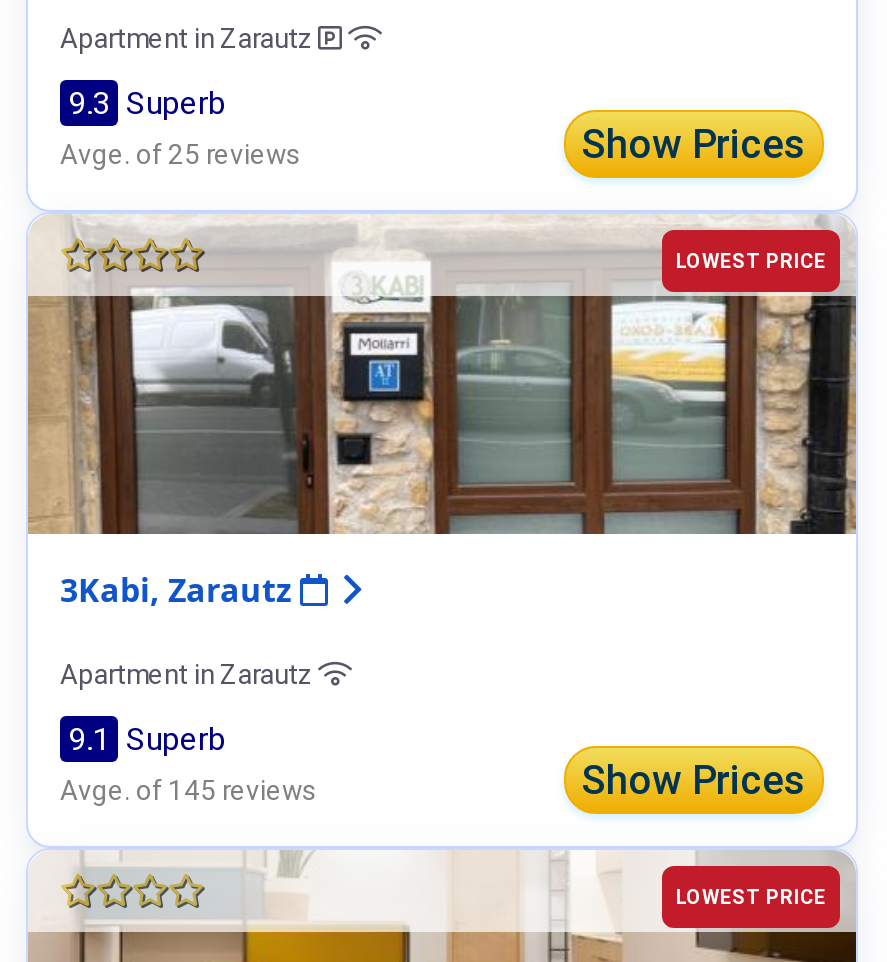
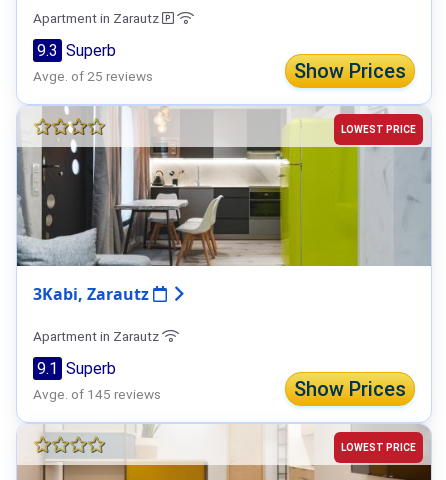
[26,214,858,536] [image] -> [16,106,431,267] [image]

